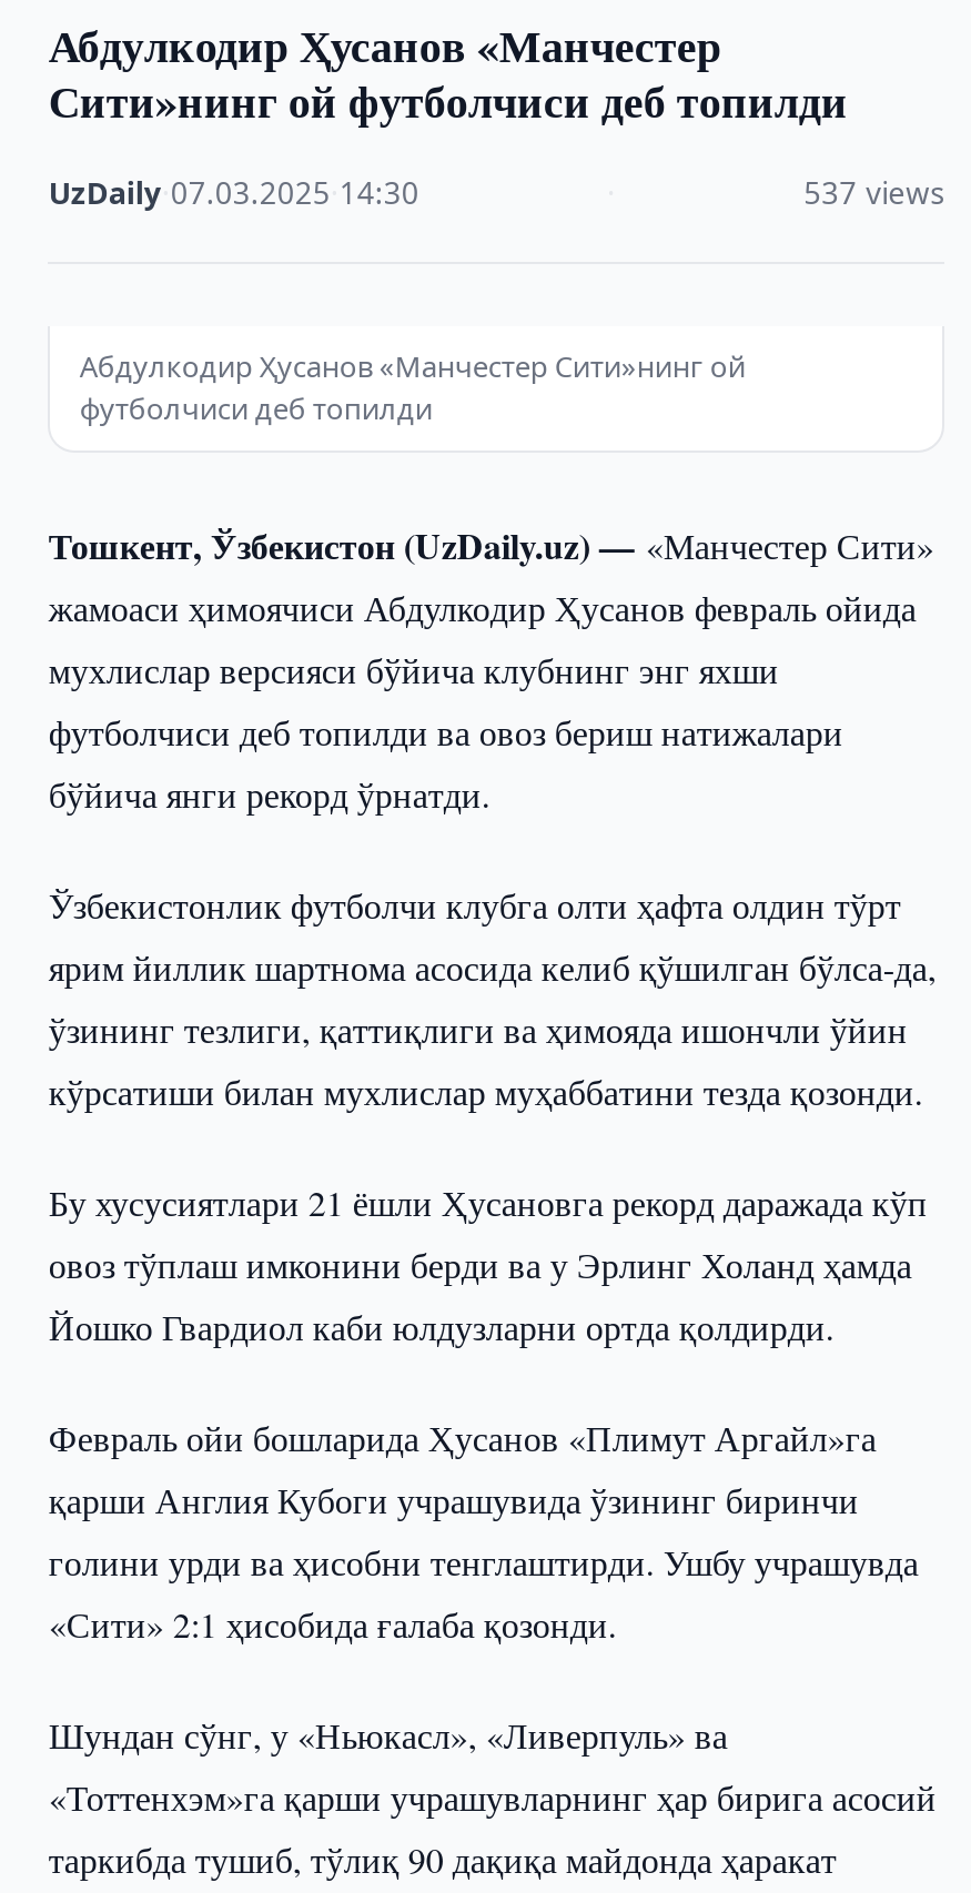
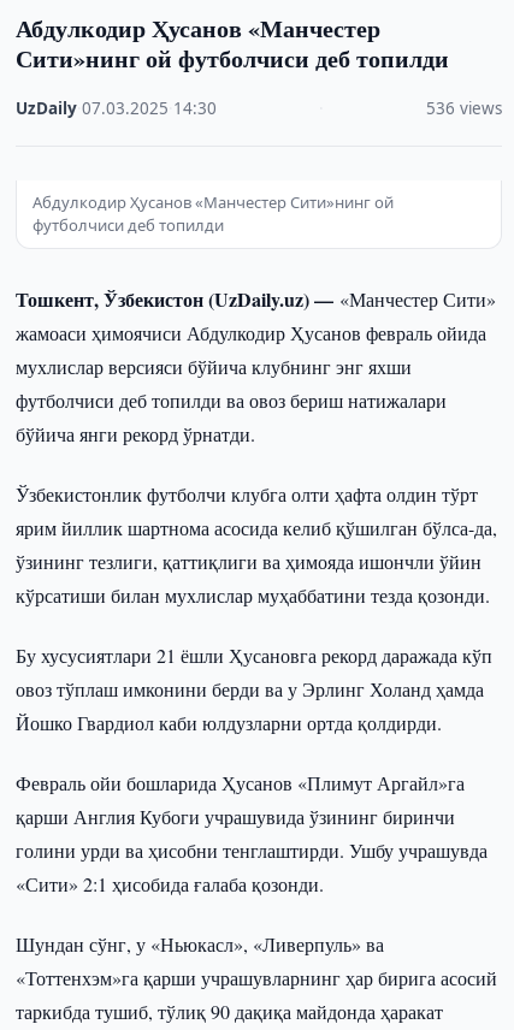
[804,173,943,213] 537 views -> [426,97,501,119] 536 views

